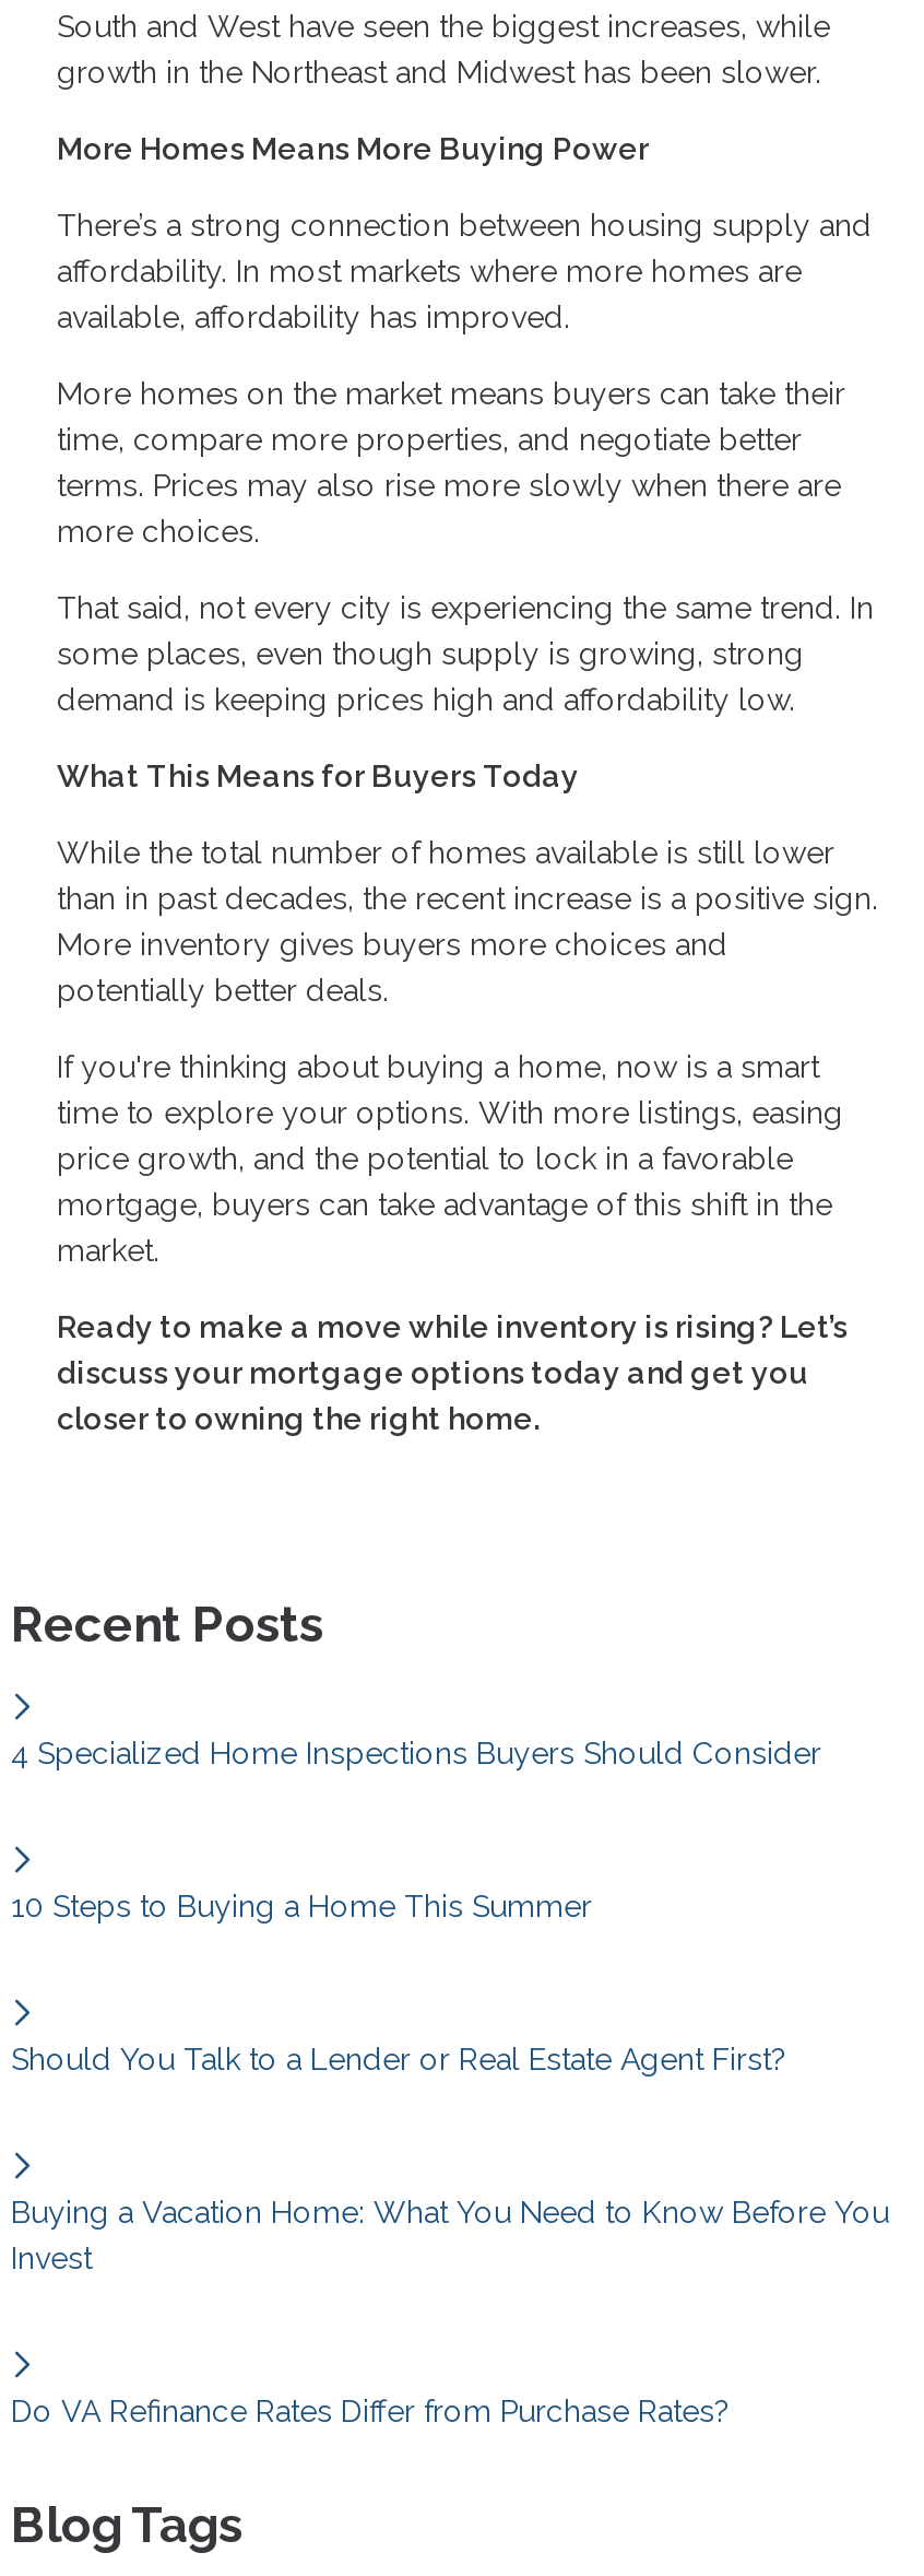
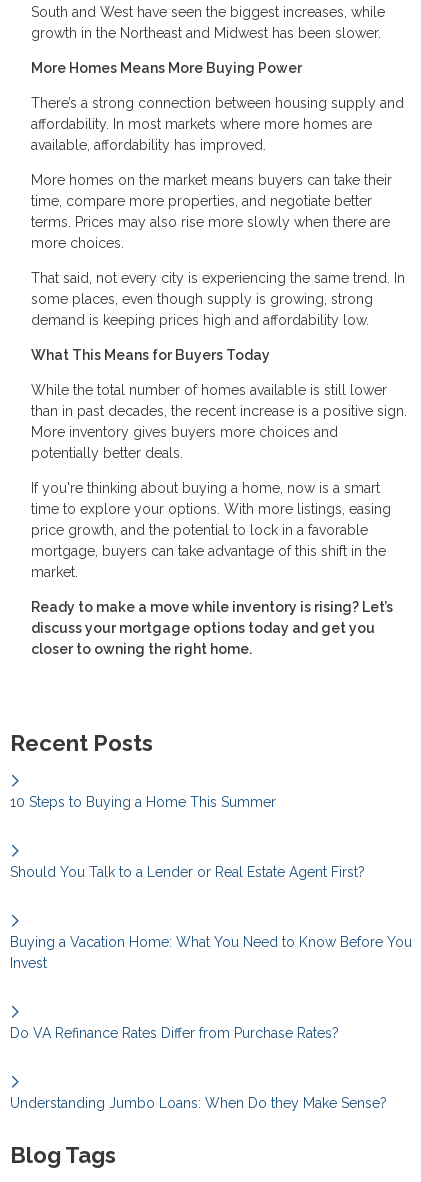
[11,1736,821,1771] 4 Specialized Home Inspections Buyers Should Consider -> none
moved [11,1889,889,2429] -> [10,794,412,1041]: 10 Steps to Buying a Home This Summer | Should You Talk to a Lender or Real Estate Agent First? | Buying a Vacation Home: What You Need to Know Before You | Invest | Do VA Refinance Rates Differ from Purchase Rates?
none -> [10,1095,387,1111] Understanding Jumbo Loans: When Do they Make Sense?

